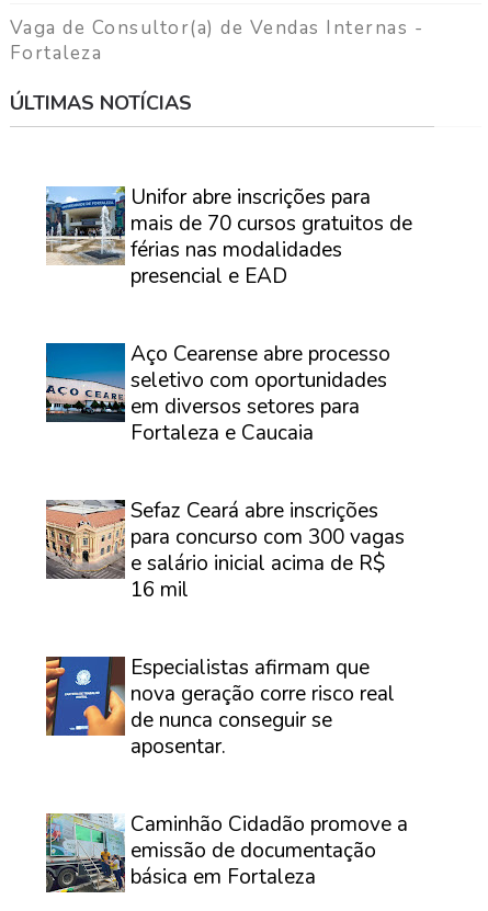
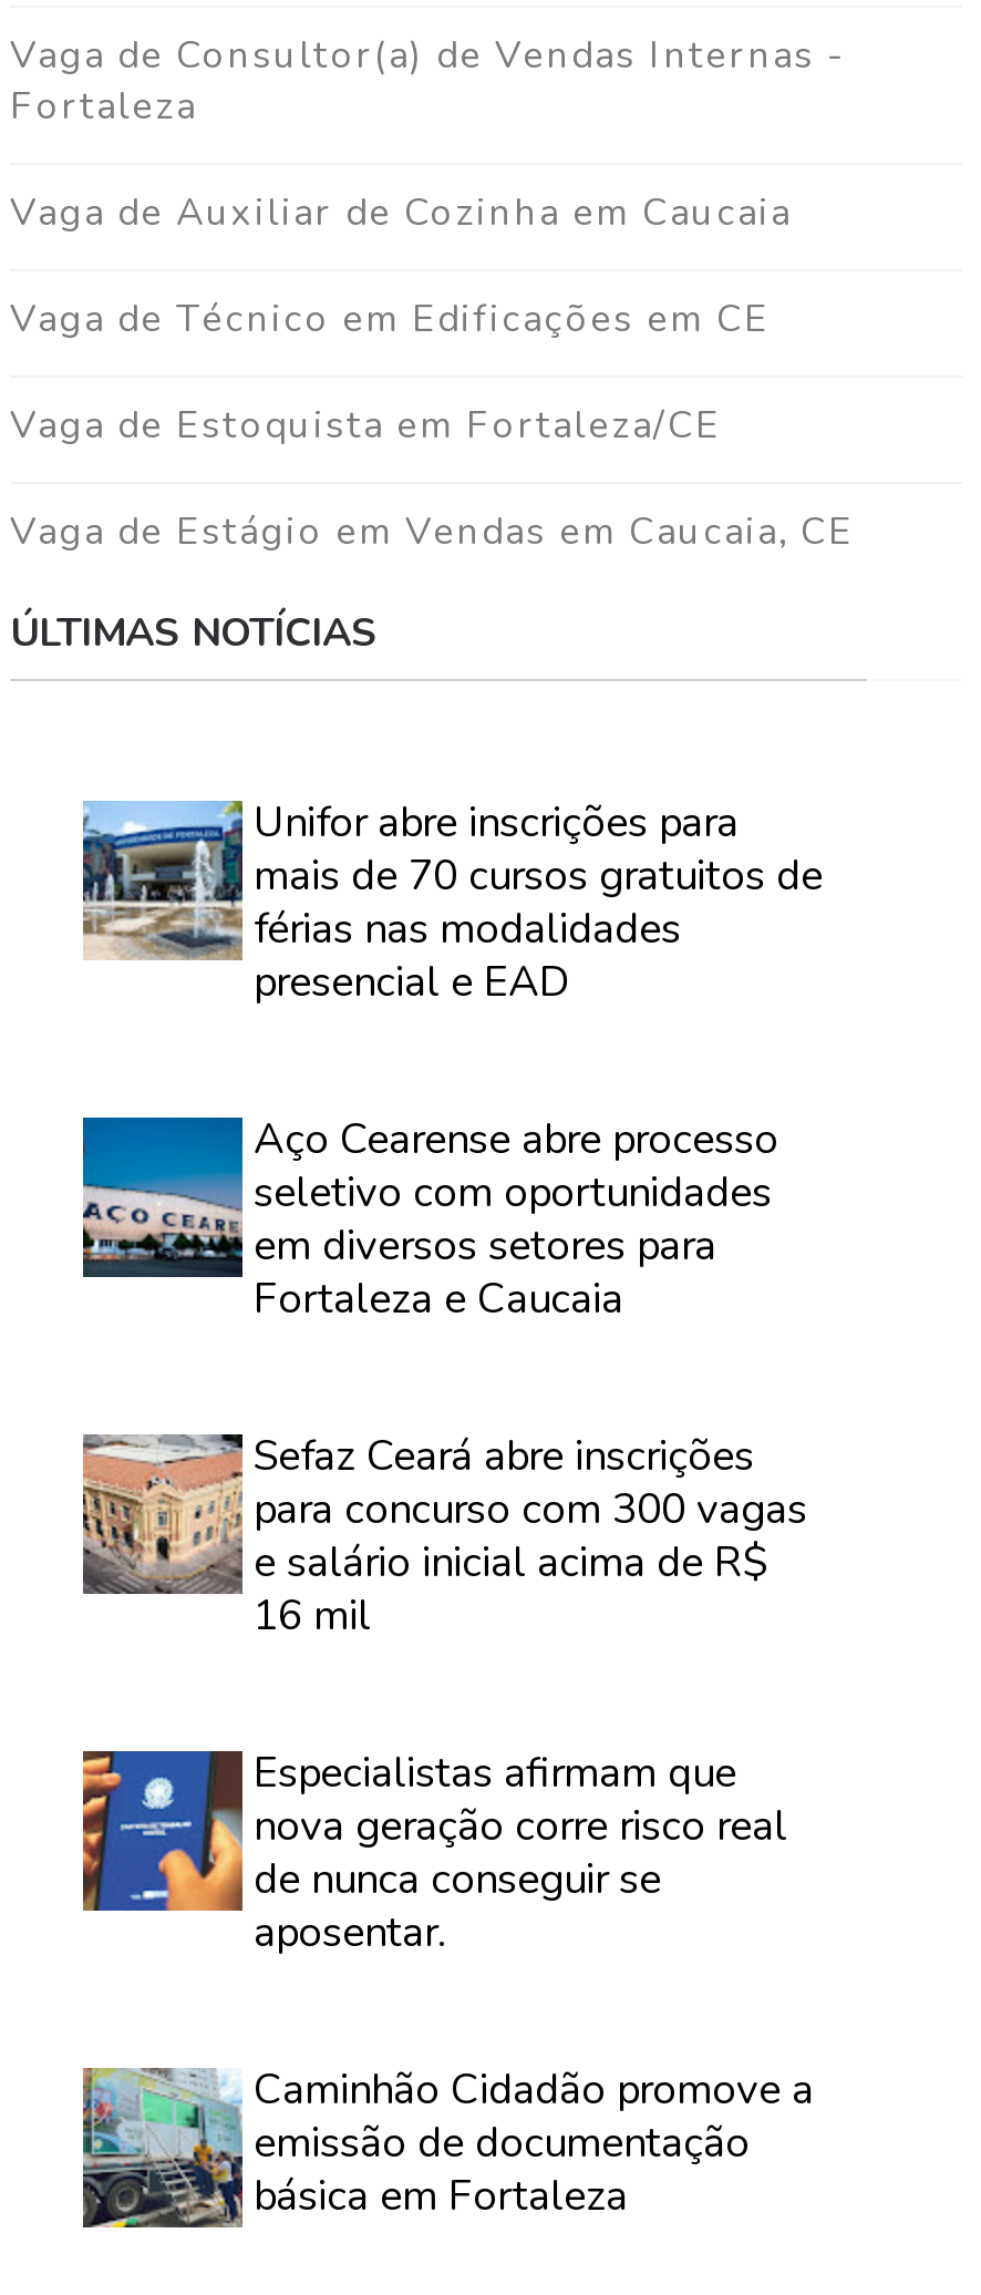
none -> [10,186,854,556] Vaga de Auxiliar de Cozinha em Caucaia | Vaga de Técnico em Edificações em CE | Vaga de Estoquista em Fortaleza/CE | Vaga de Estágio em Vendas em Caucaia, CE

